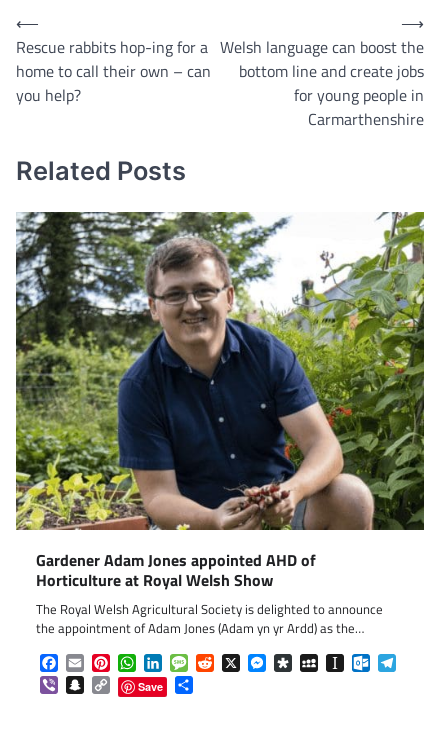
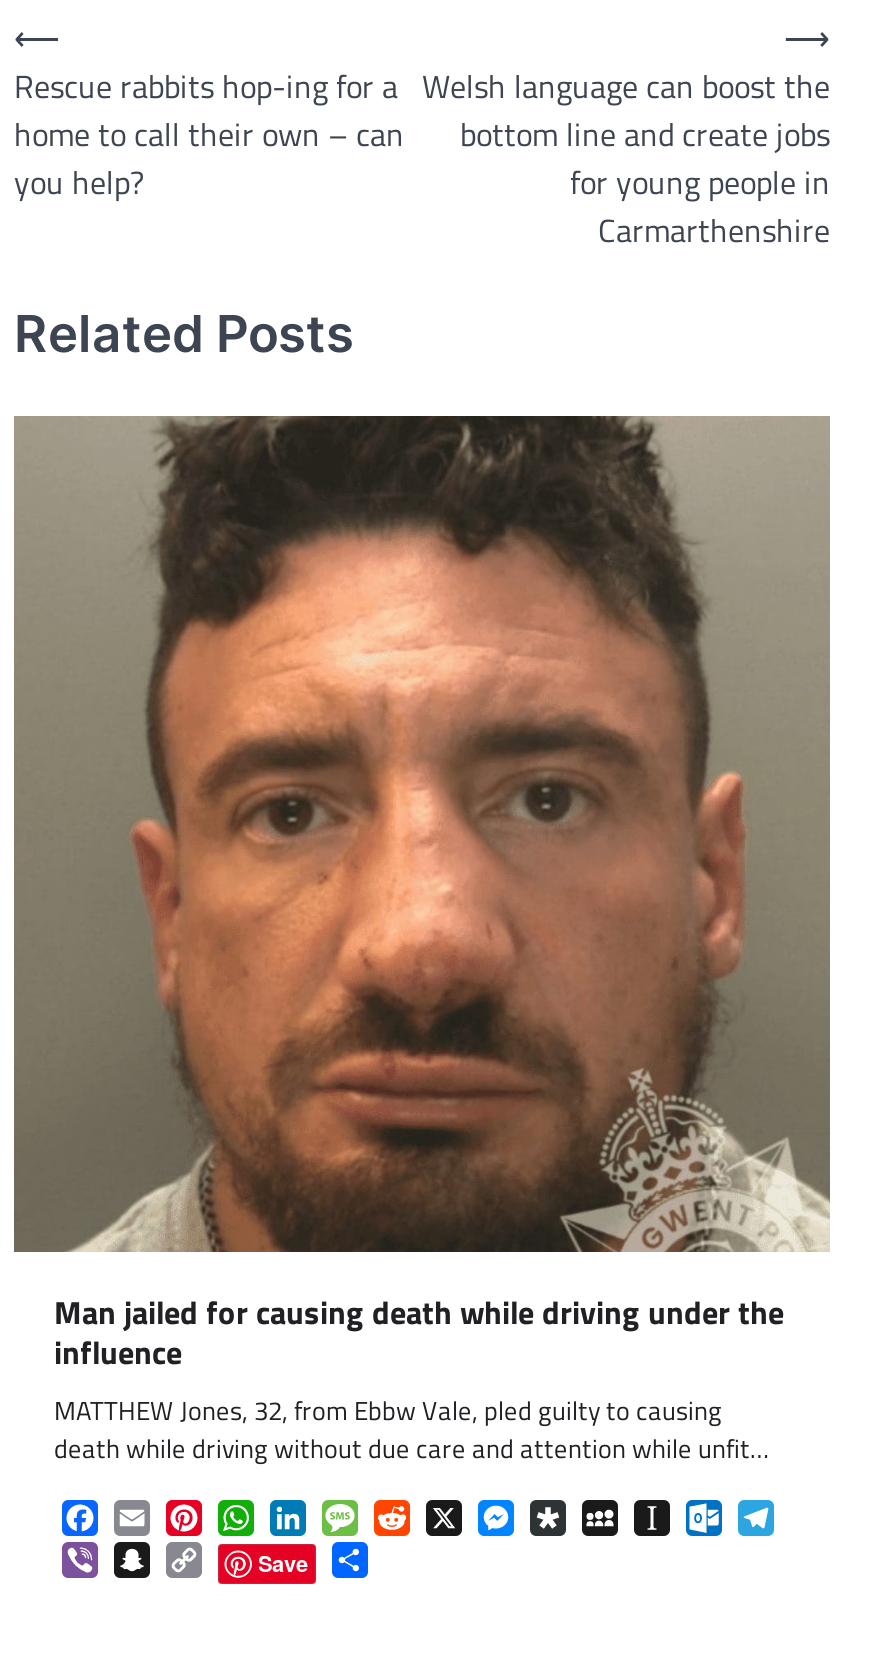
[16,211,425,638] [image] | Gardener Adam Jones appointed AHD of | Horticulture at Royal Welsh Show | The Royal Welsh Agricultural Society is delighted to announce | the appointment of Adam Jones (Adam yn yr Ardd) as the… -> [12,414,832,1467] [image] | Man jailed for causing death while driving under the | influence | MATTHEW Jones, 32, from Ebbw Vale, pled guilty to causing | death while driving without due care and attention while unfit…

